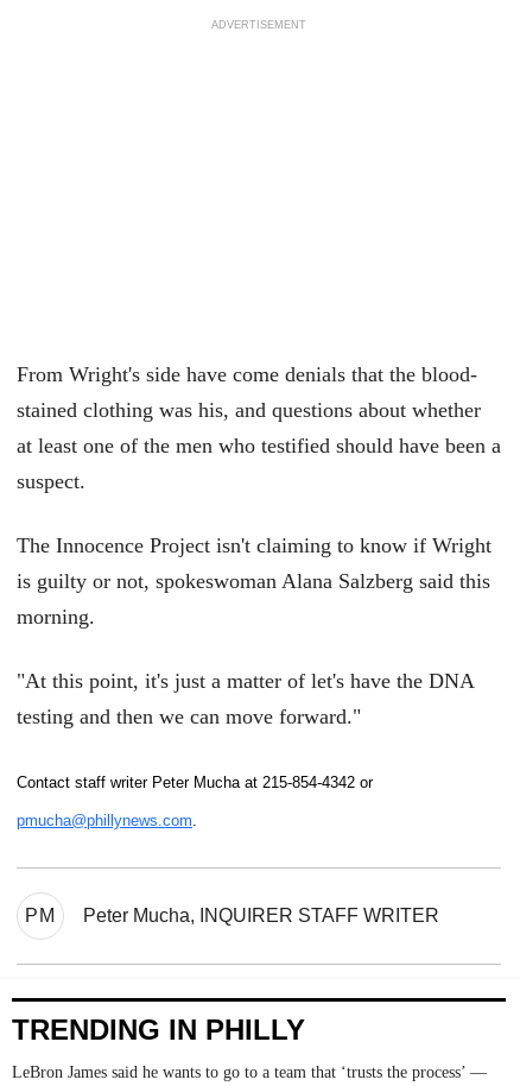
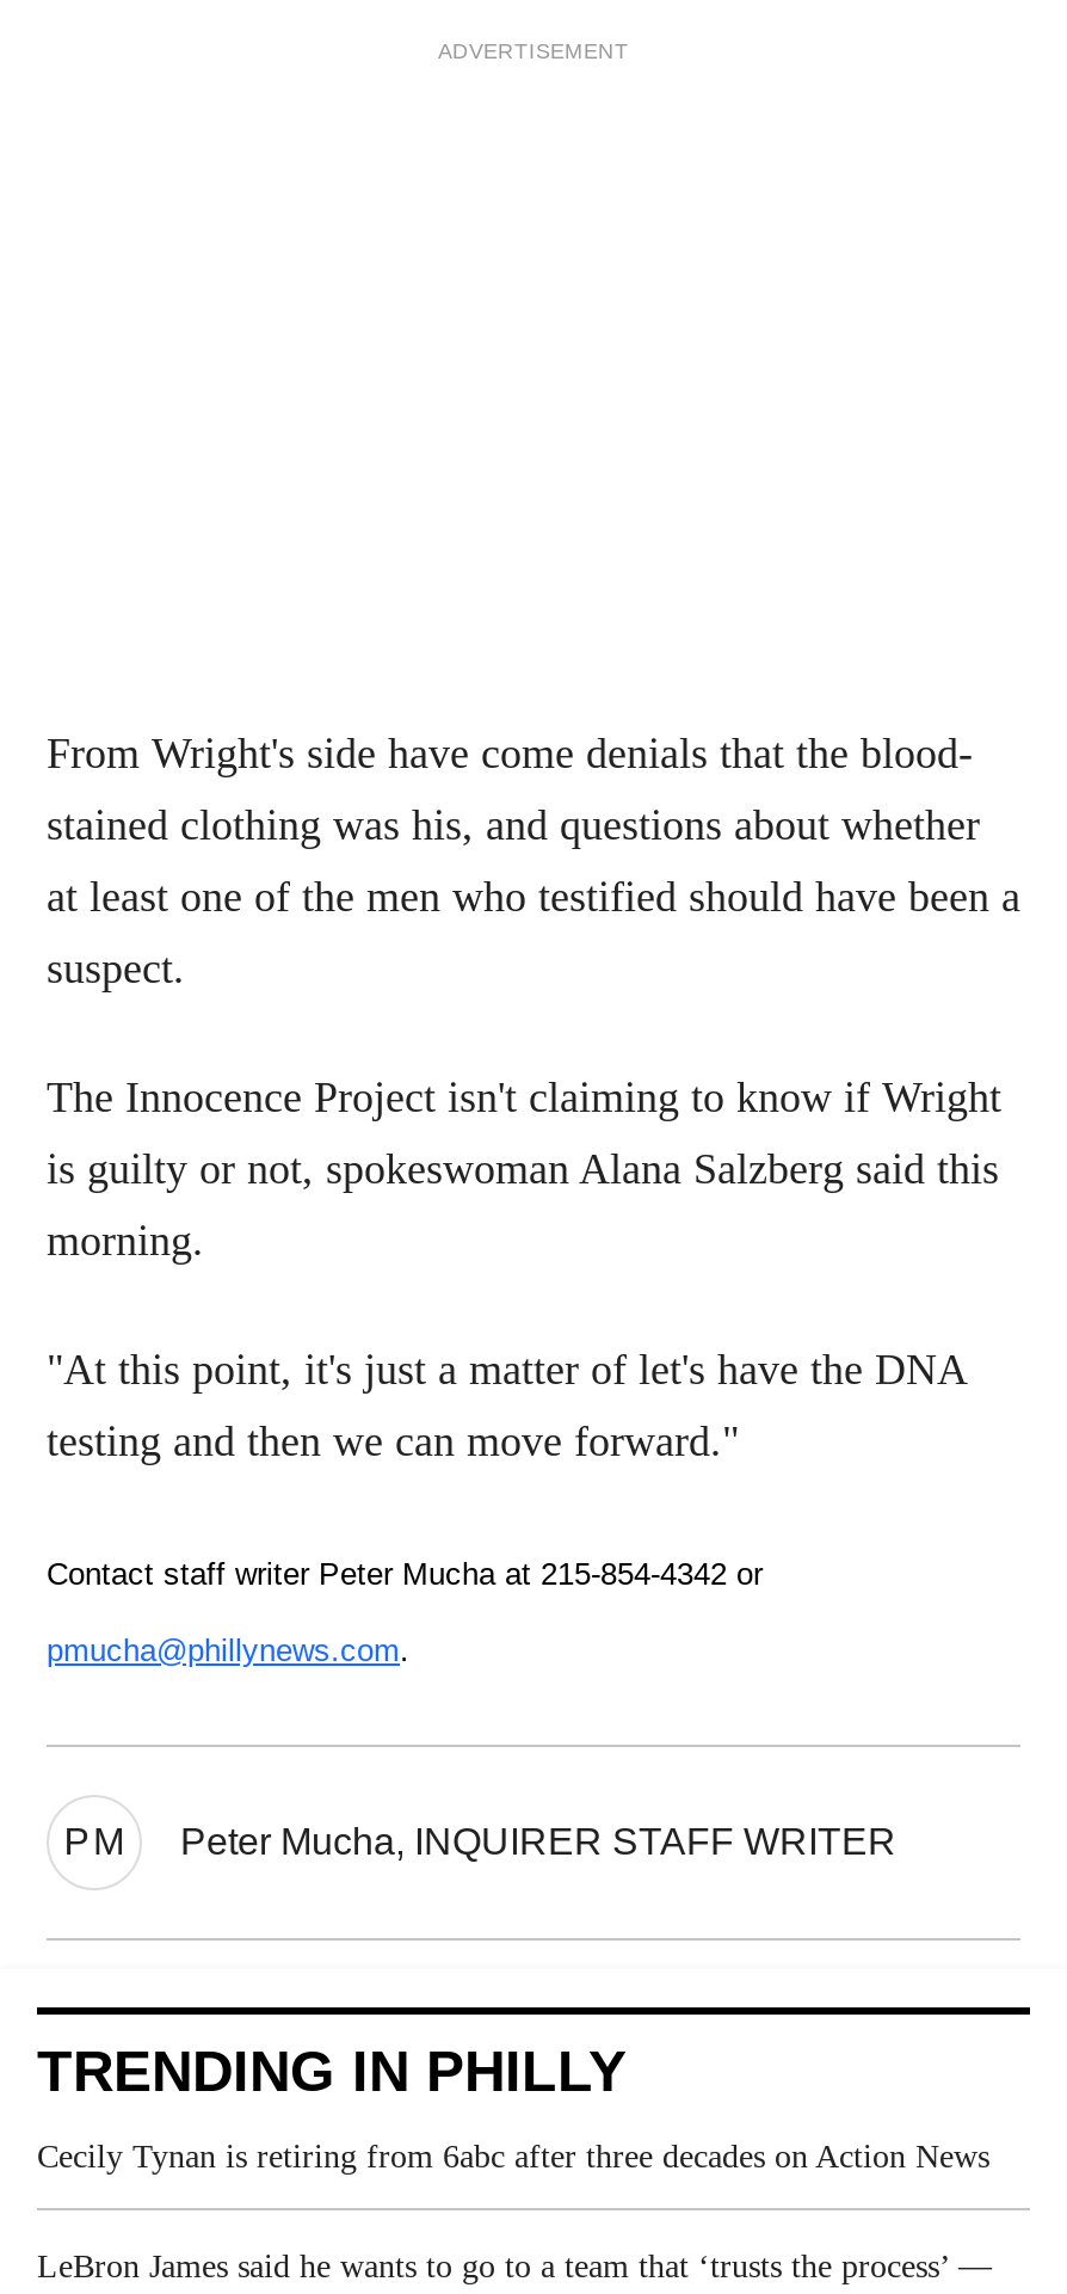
none -> [37,2139,989,2174] Cecily Tynan is retiring from 6abc after three decades on Action News

